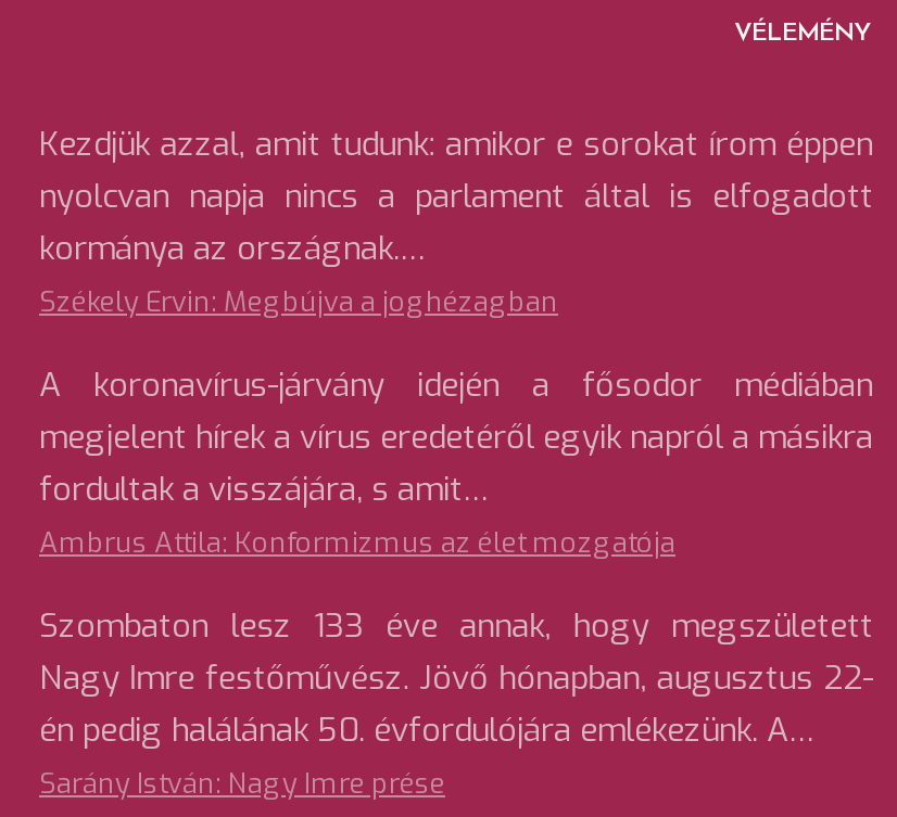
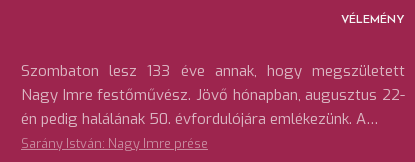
[39,124,873,562] Kezdjük azzal, amit tudunk: amikor e sorokat írom éppen | nyolcvan napja nincs a parlament által is elfogadott | kormánya az országnak.… | Székely Ervin: Megbújva a joghézagban | A koronavírus-járvány idején a fősodor médiában | megjelent hírek a vírus eredetéről egyik napról a másikra | fordultak a visszájára, s amit… | Ambrus Attila: Konformizmus az élet mozgatója -> none

